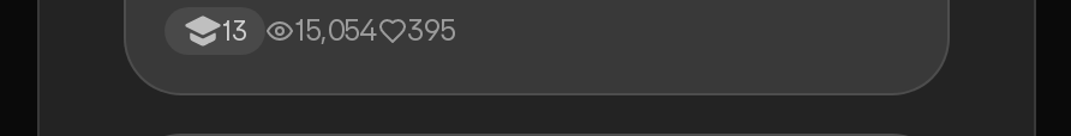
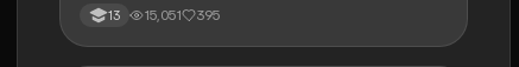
[222,11,455,47] 13 15,054 395 -> [108,6,220,23] 13 15,051 395

